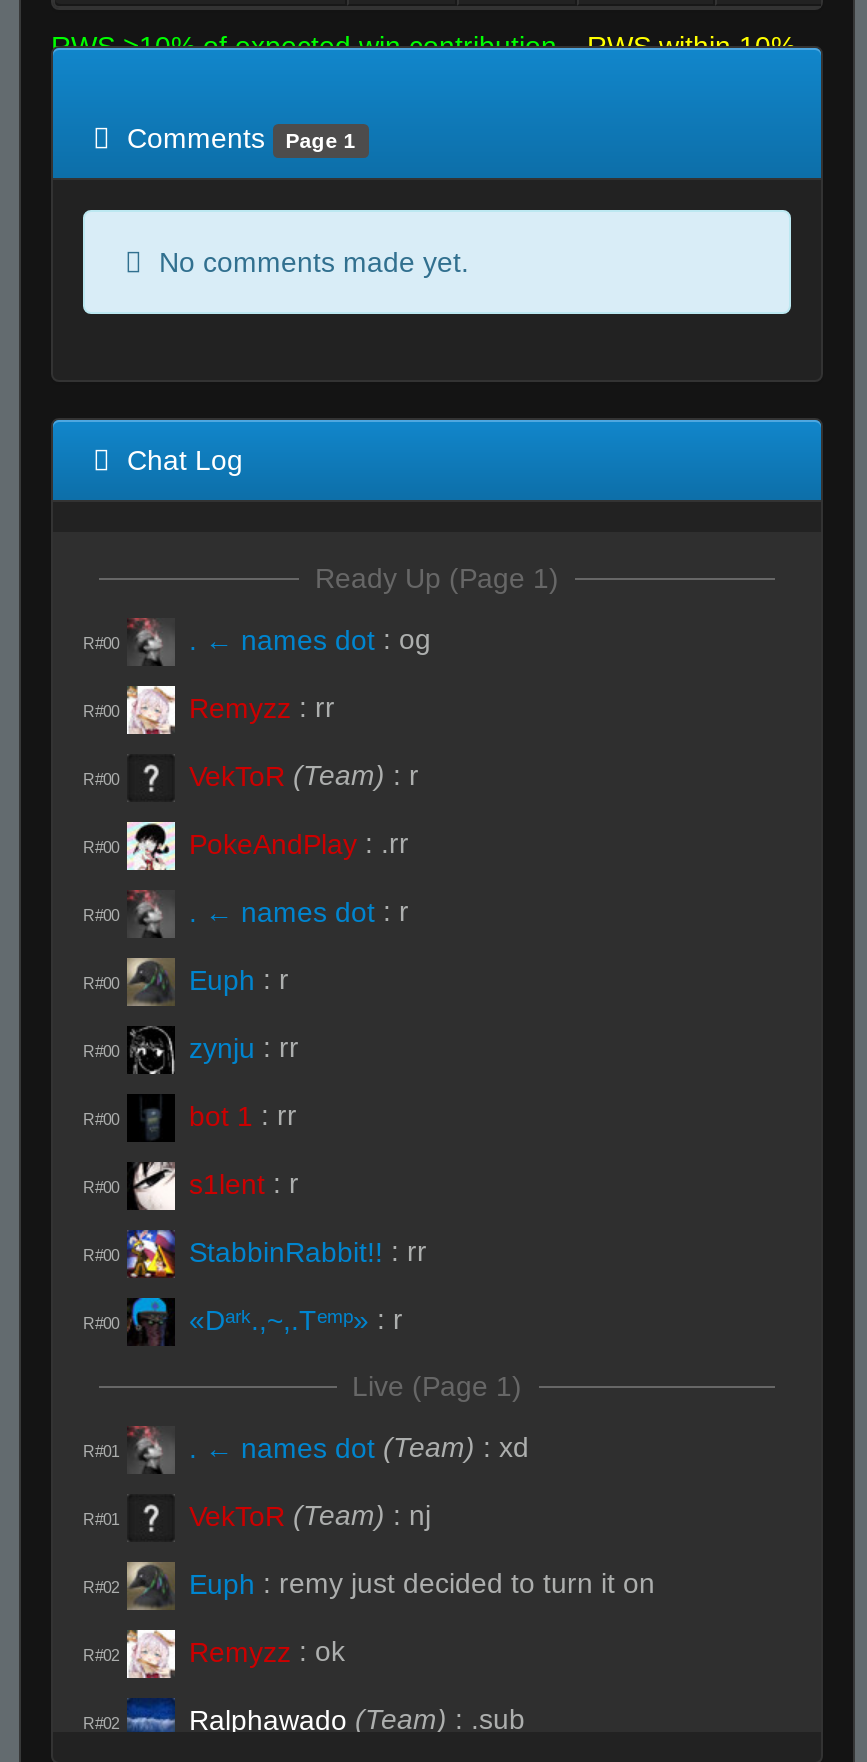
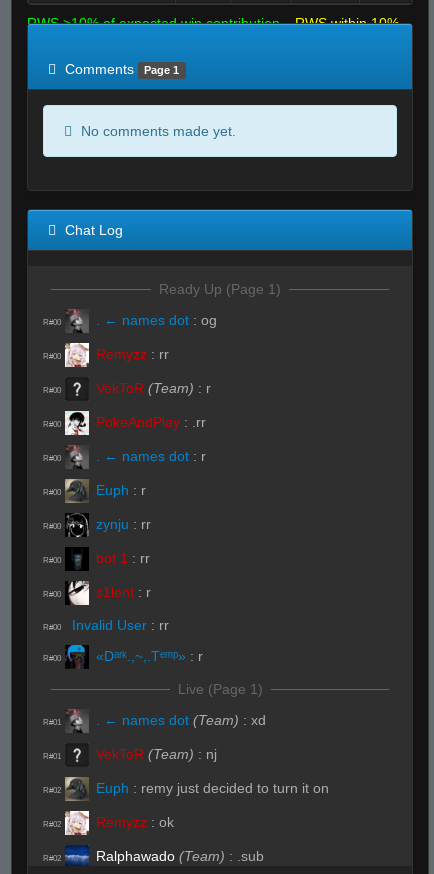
[189,1235,427,1267] StabbinRabbit!! : rr -> [72,617,169,633] Invalid User : rr

